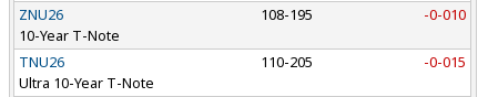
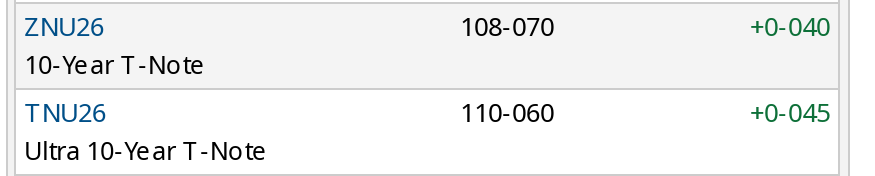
[261,4,313,24] 108-195 -> [460,7,554,43] 108-070
[424,4,466,24] -0-010 -> [750,7,830,43] +0-040
[261,51,313,71] 110-205 -> [460,93,554,129] 110-060
[424,51,466,71] -0-015 -> [750,93,830,129] +0-045

